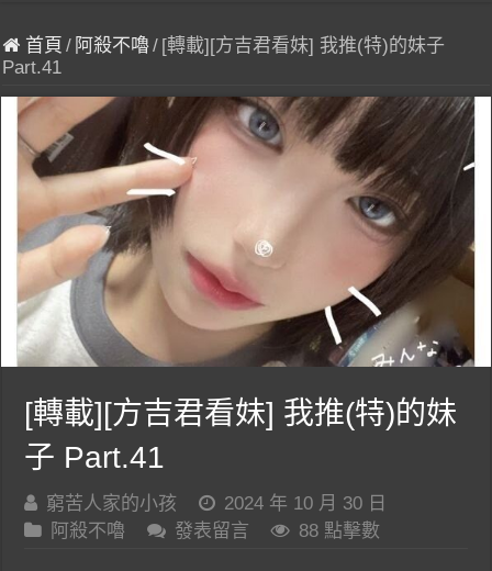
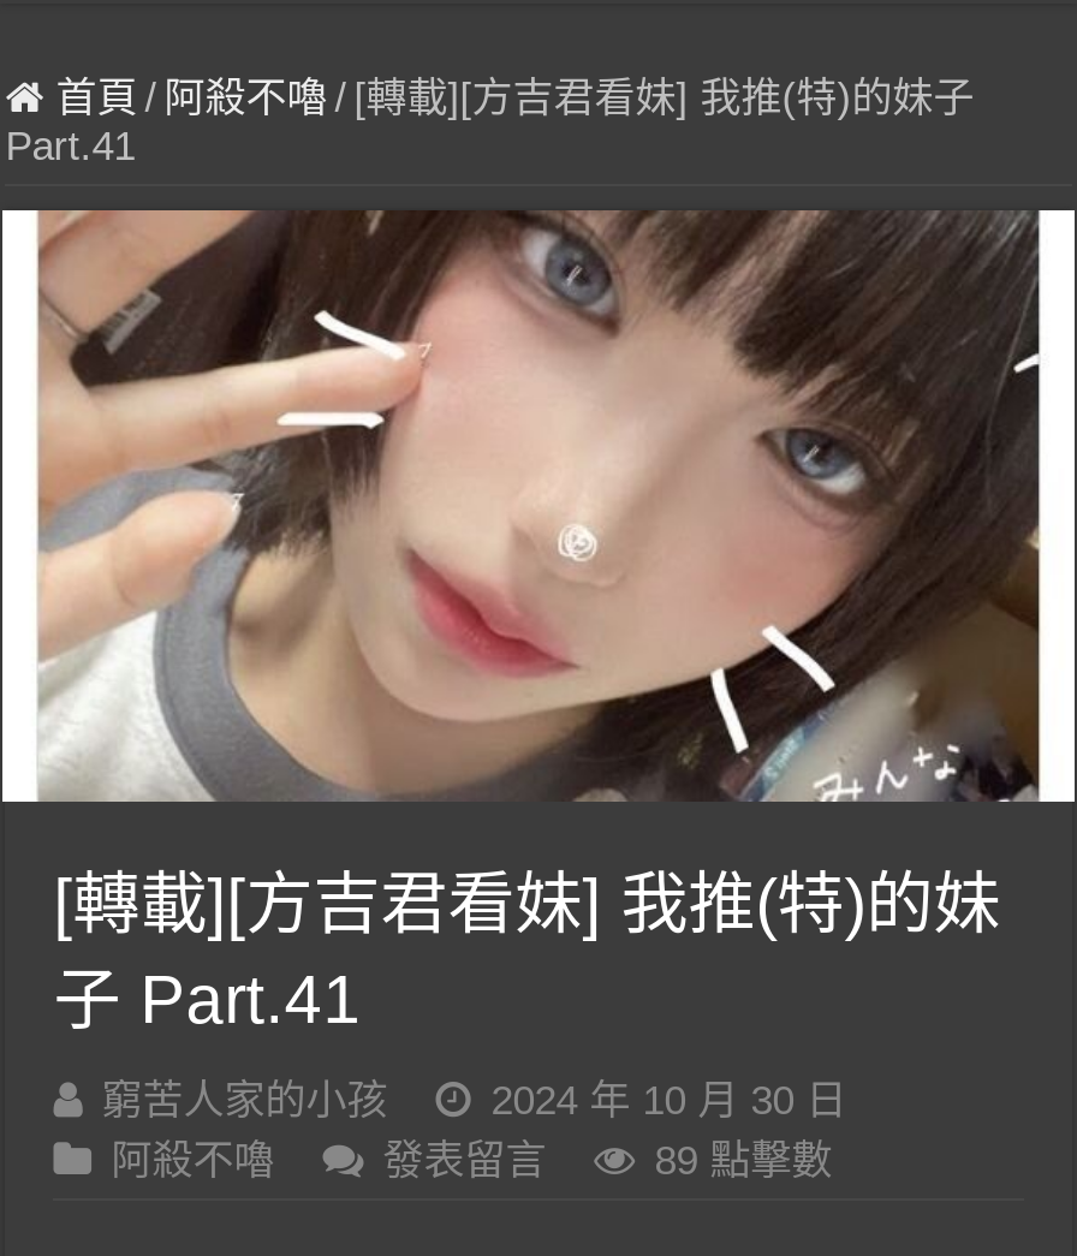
[299,520,380,541] 88 點擊數 -> [654,1138,832,1183] 89 點擊數

